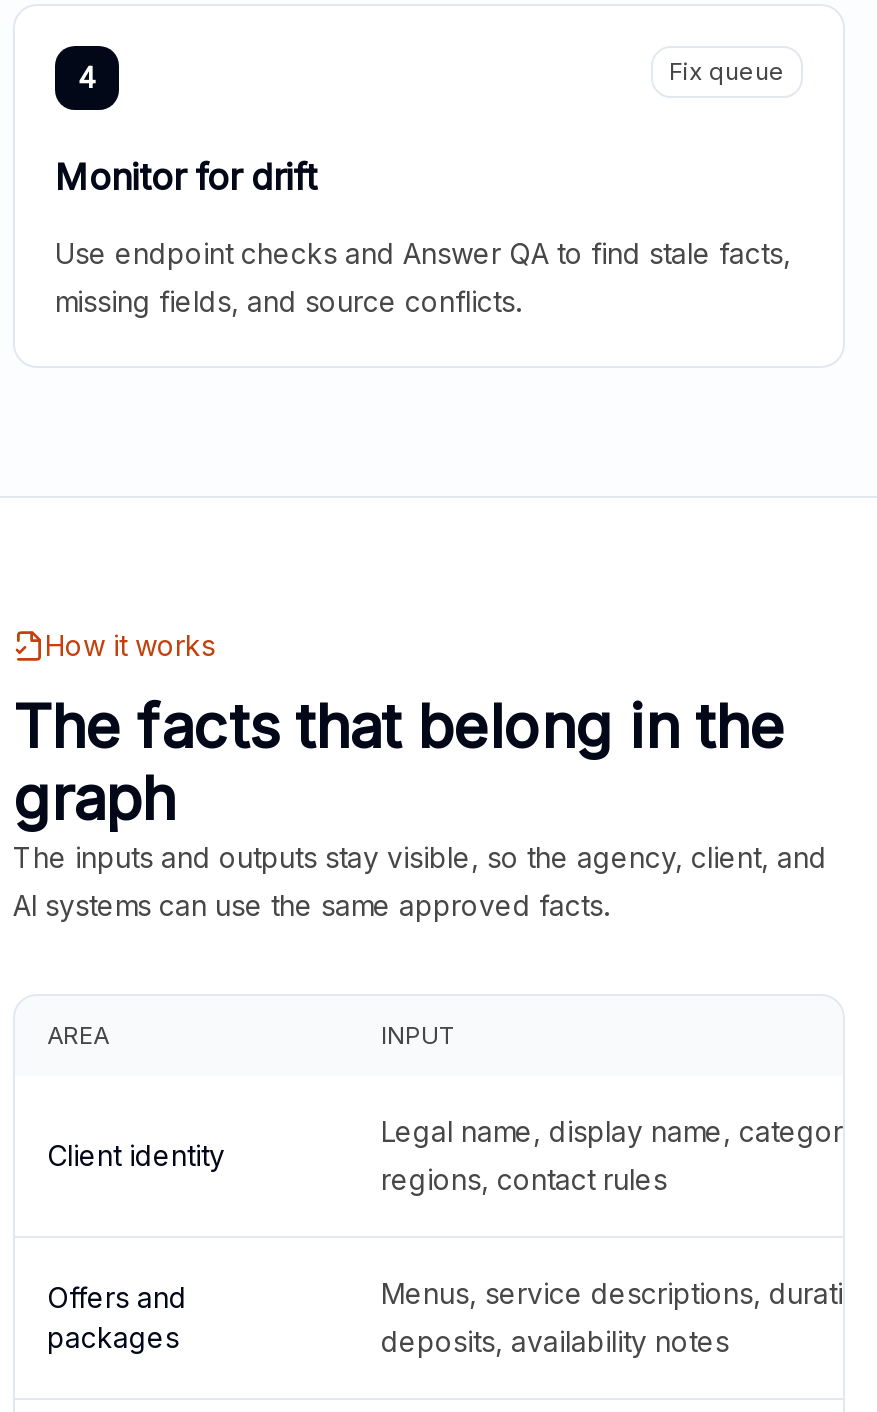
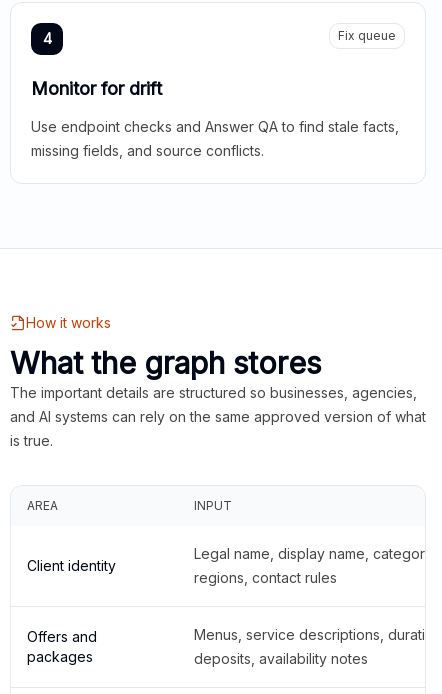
[13,690,827,922] The facts that belong in the | graph | The inputs and outputs stay visible, so the agency, client, and | AI systems can use the same approved facts. -> [10,345,426,449] What the graph stores | The important details are structured so businesses, agencies, | and AI systems can rely on the same approved version of what | is true.

